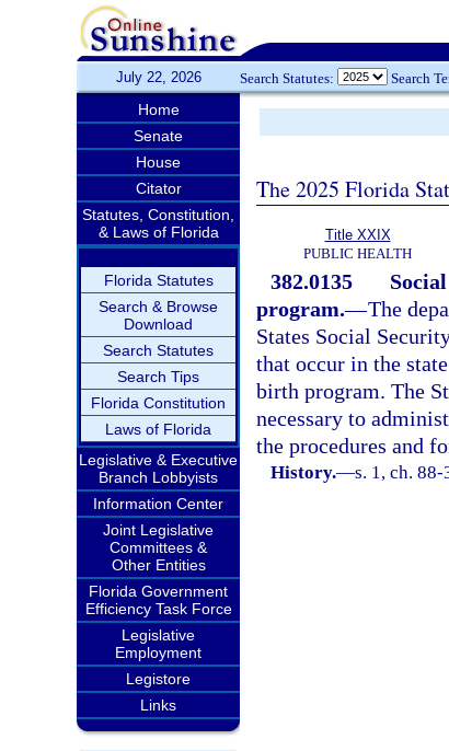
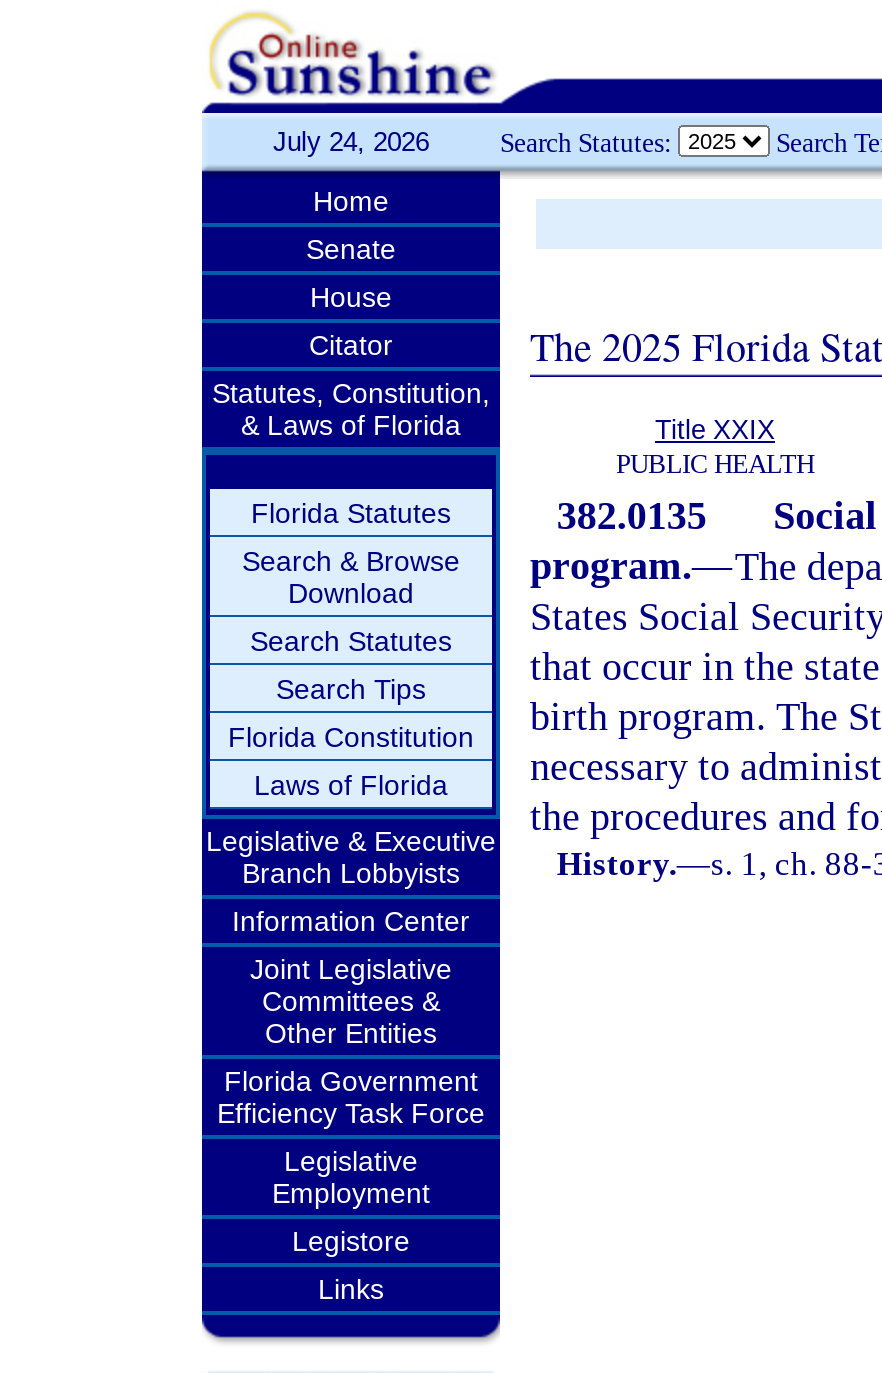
[116,69,201,85] July 22, 2026 -> [273,127,429,157] July 24, 2026

